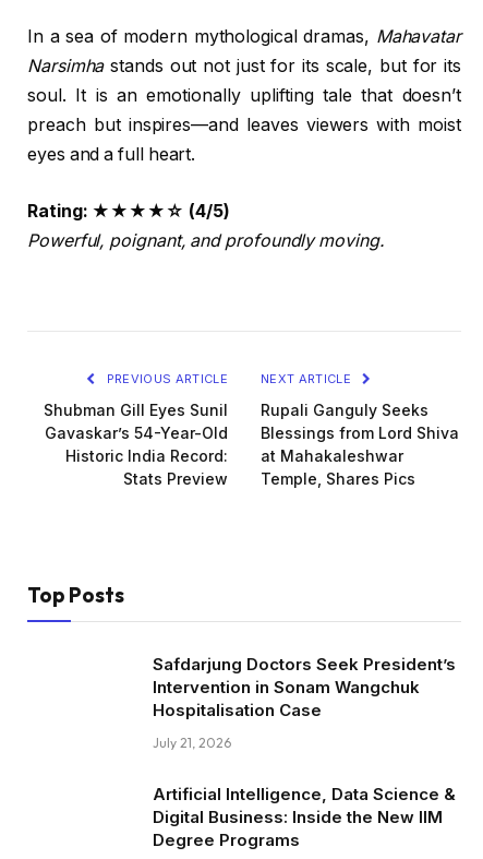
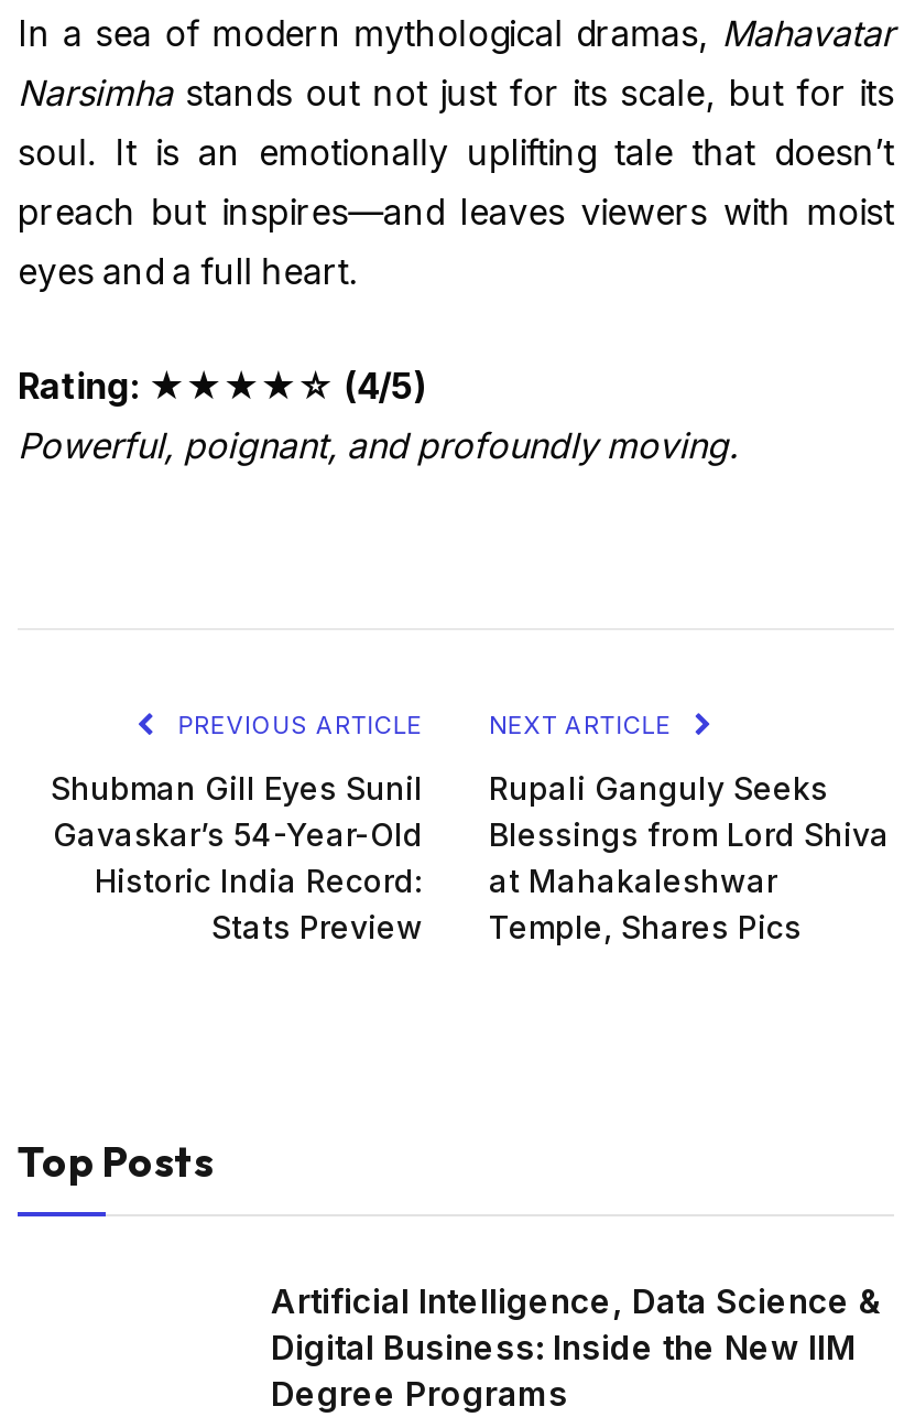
[153,654,456,751] Safdarjung Doctors Seek President’s | Intervention in Sonam Wangchuk | Hospitalisation Case | July 21, 2026 -> none

